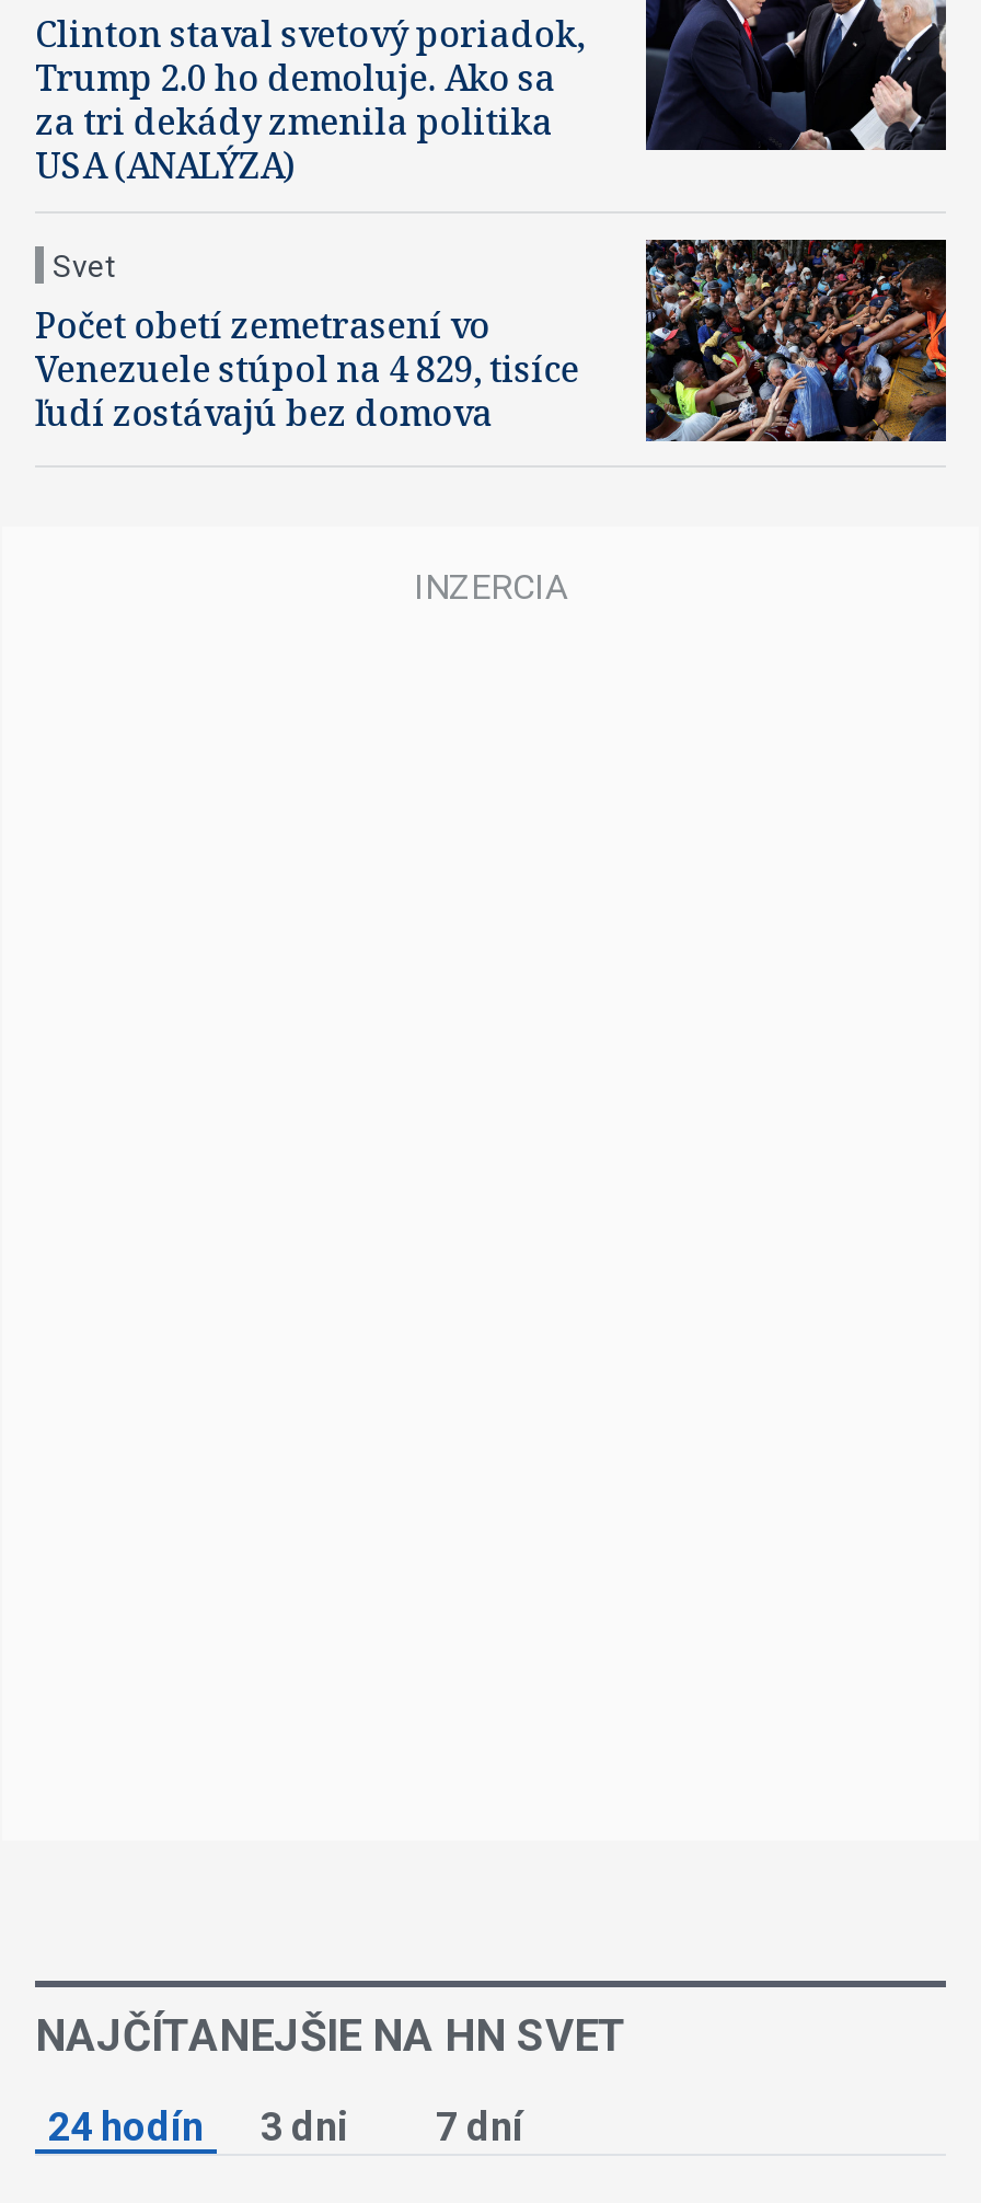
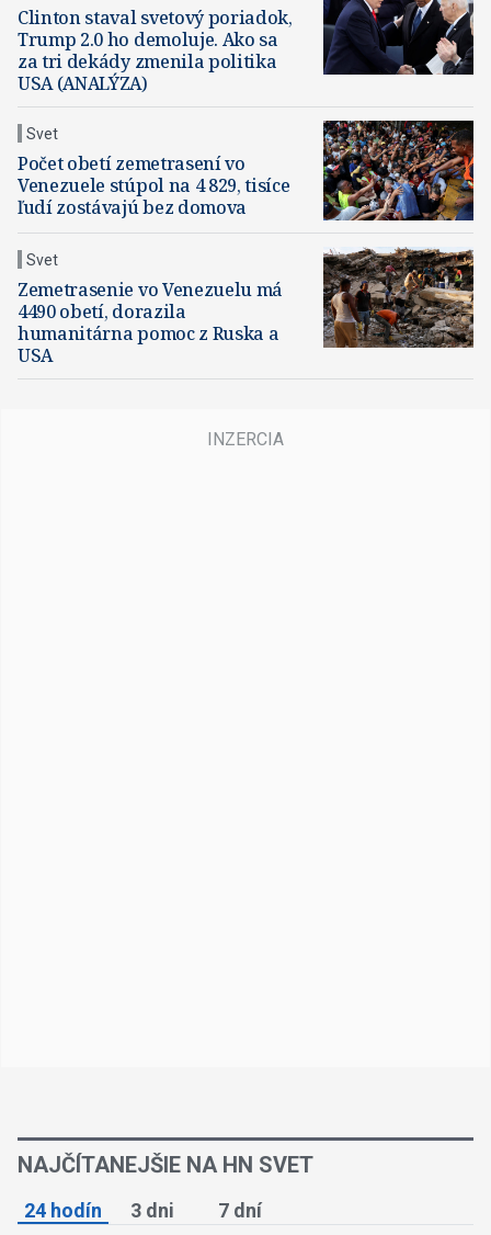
none -> [18,247,475,368] [image] | Zemetrasenie vo Venezuelu má | 4490 obetí, dorazila | humanitárna pomoc z Ruska a | USA
none -> [26,251,58,269] Svet

